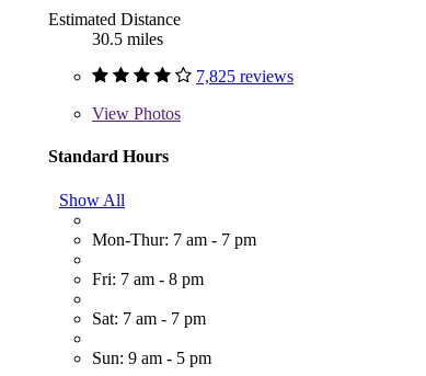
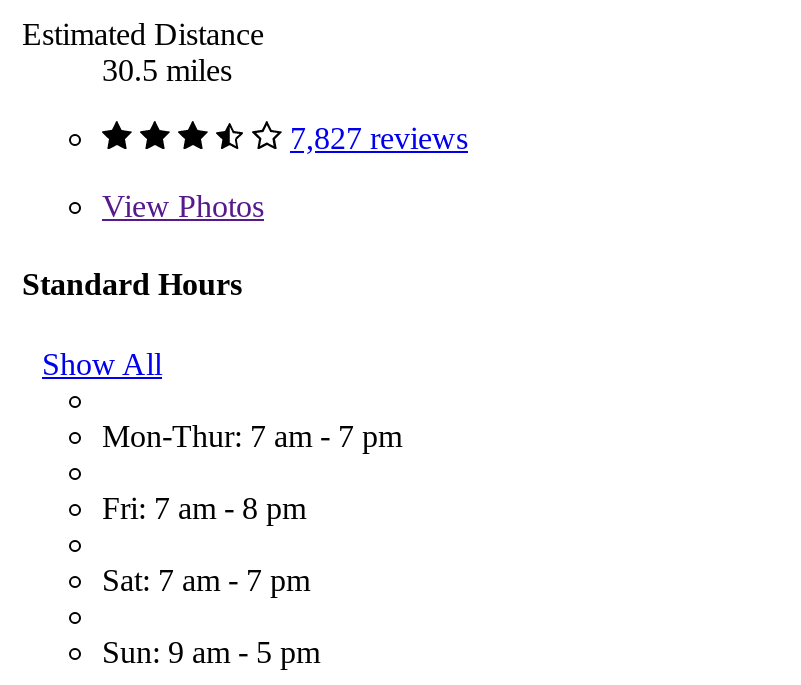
[196,67,293,86] 7,825 reviews -> [290,121,468,155] 7,827 reviews

